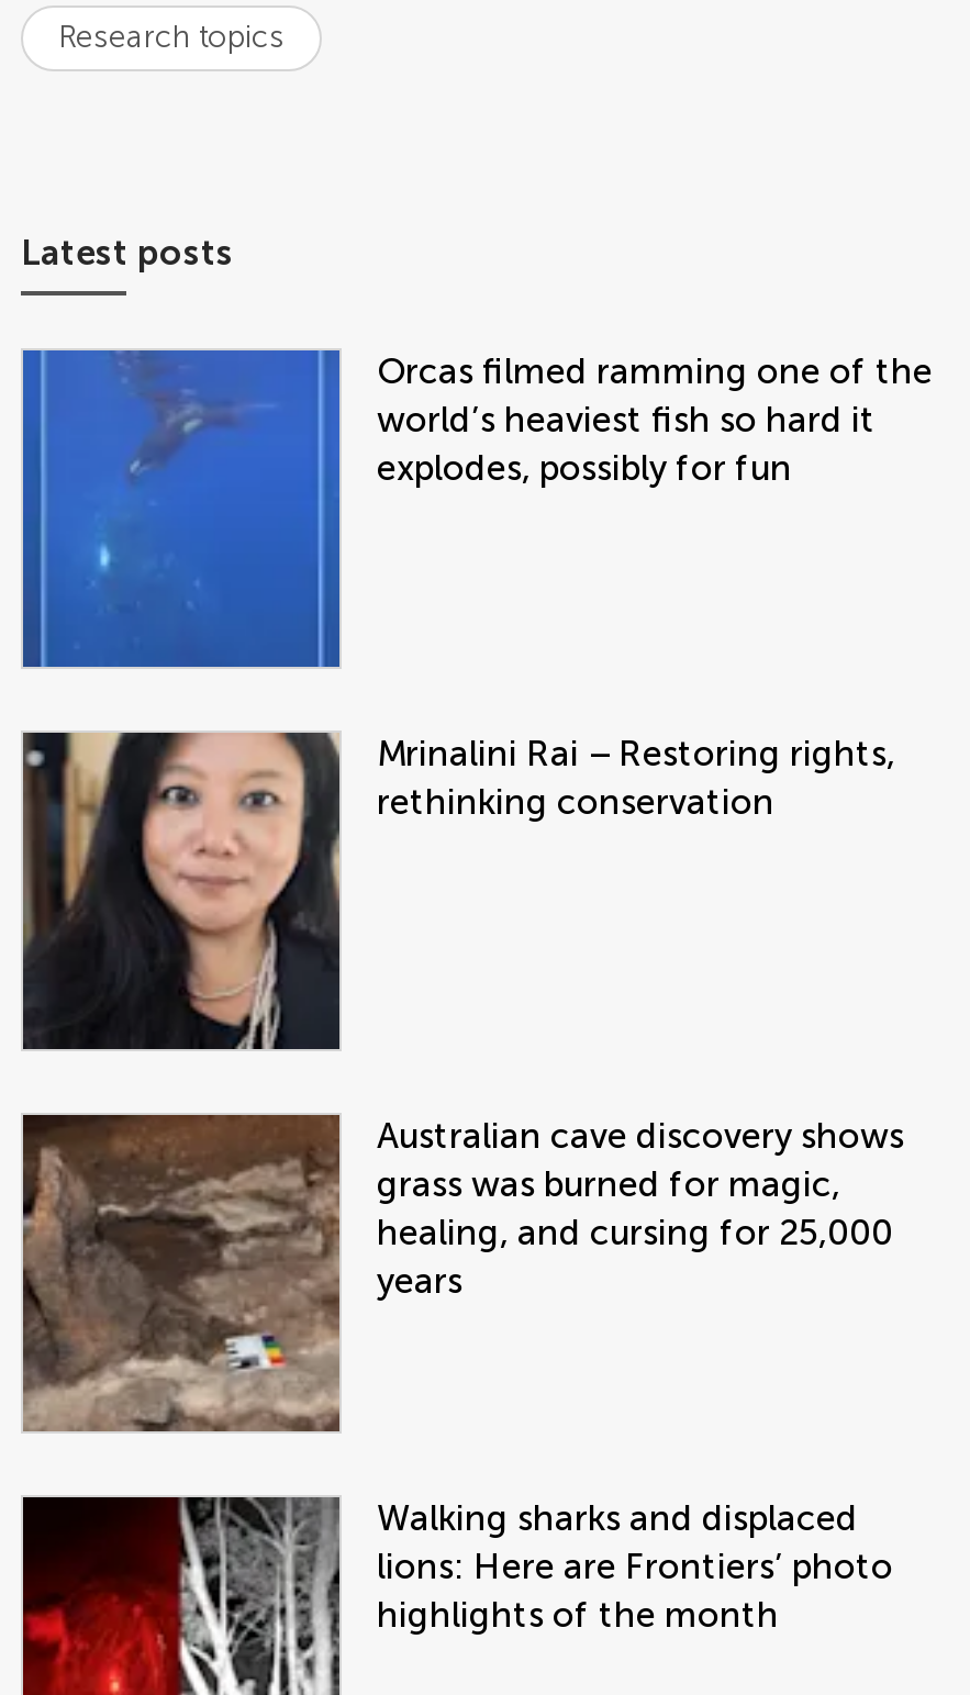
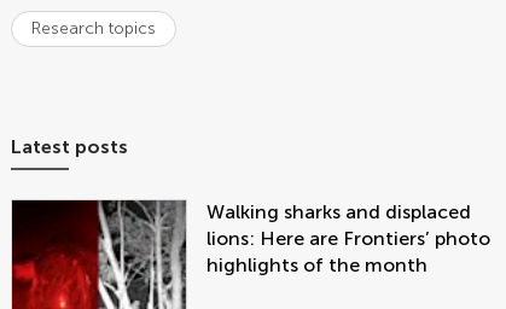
[21,348,933,669] [image] | Orcas filmed ramming one of the | world’s heaviest fish so hard it | explodes, possibly for fun -> none
[21,731,895,1051] [image] | Mrinalini Rai – Restoring rights, | rethinking conservation -> none
[21,1113,904,1442] [image] | Australian cave discovery shows | grass was burned for magic, | healing, and cursing for 25,000 | years -> none

